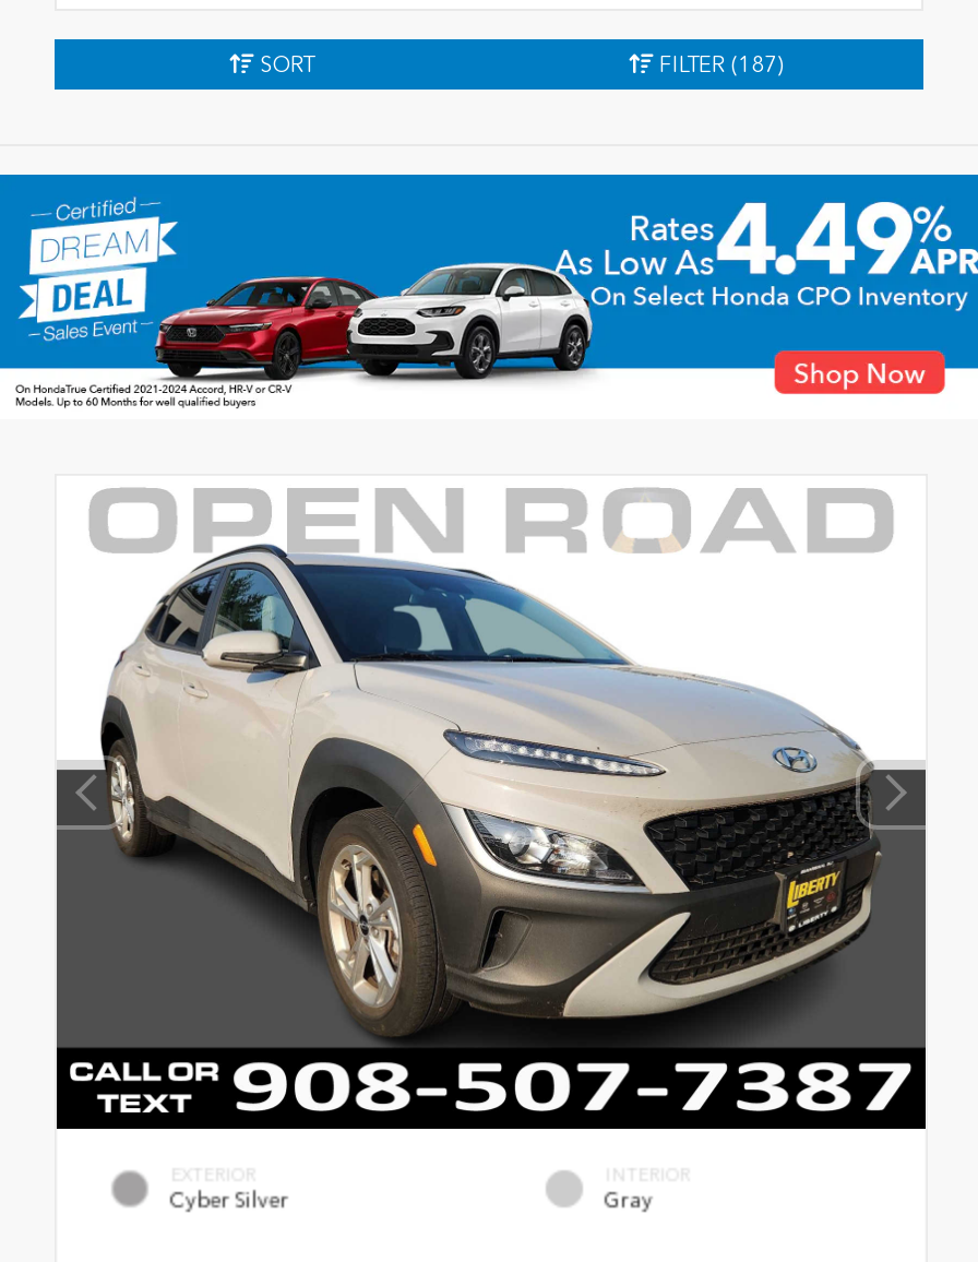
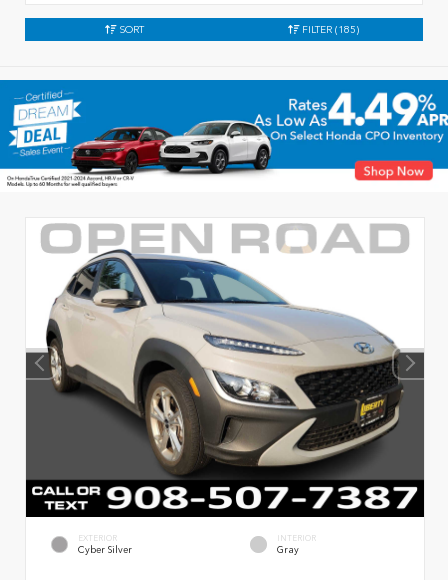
[653,52,784,78] FILTER (187) -> [299,24,359,36] FILTER (185)

